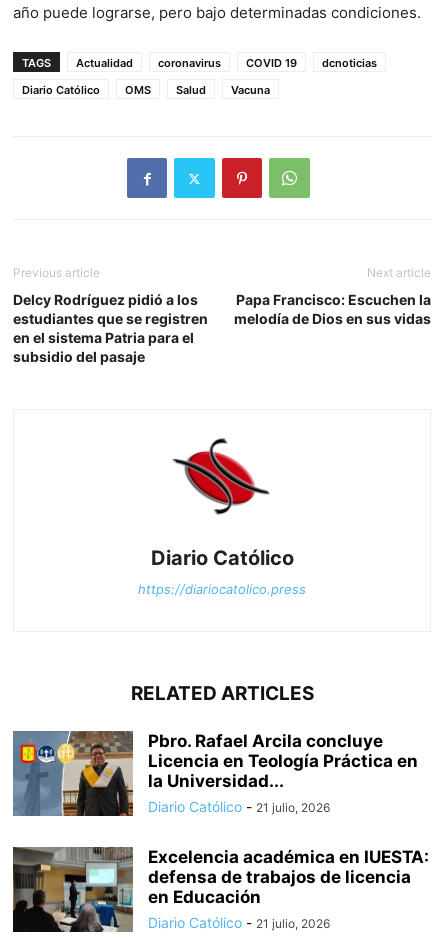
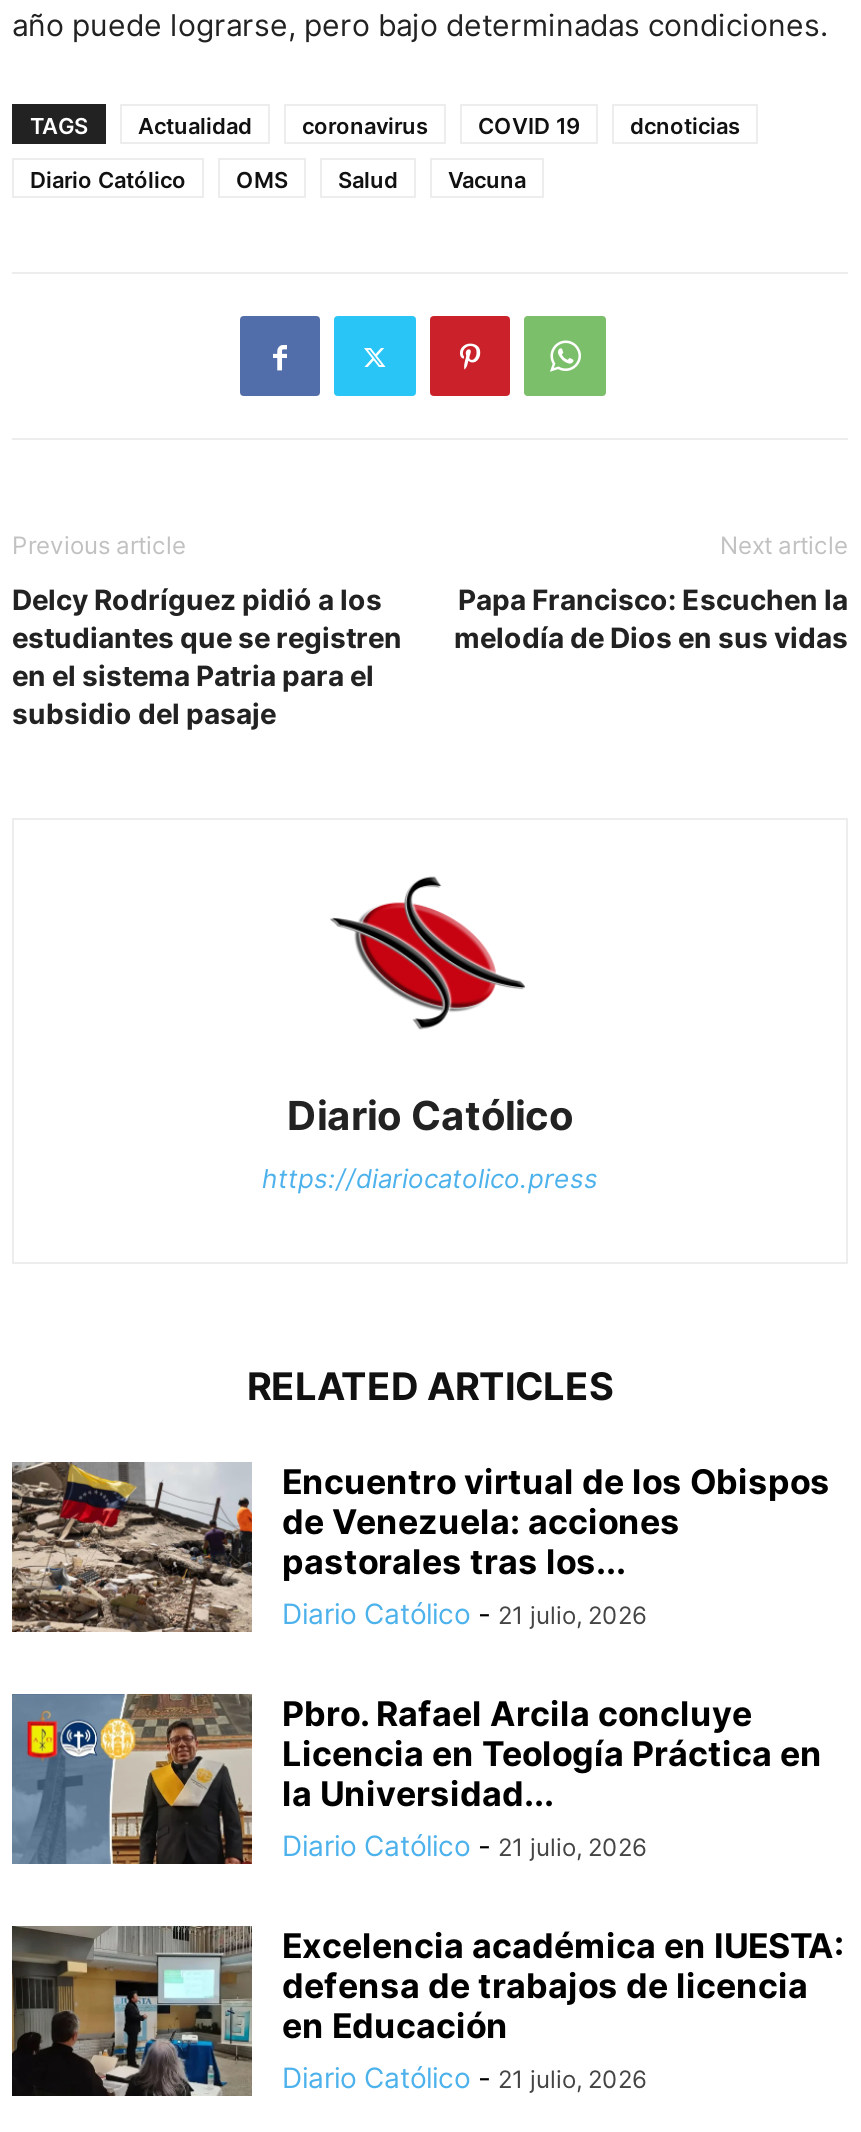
none -> [10,1462,830,1634] [image] | Encuentro virtual de los Obispos | de Venezuela: acciones | pastorales tras los... | Diario Católico - 21 julio, 2026

